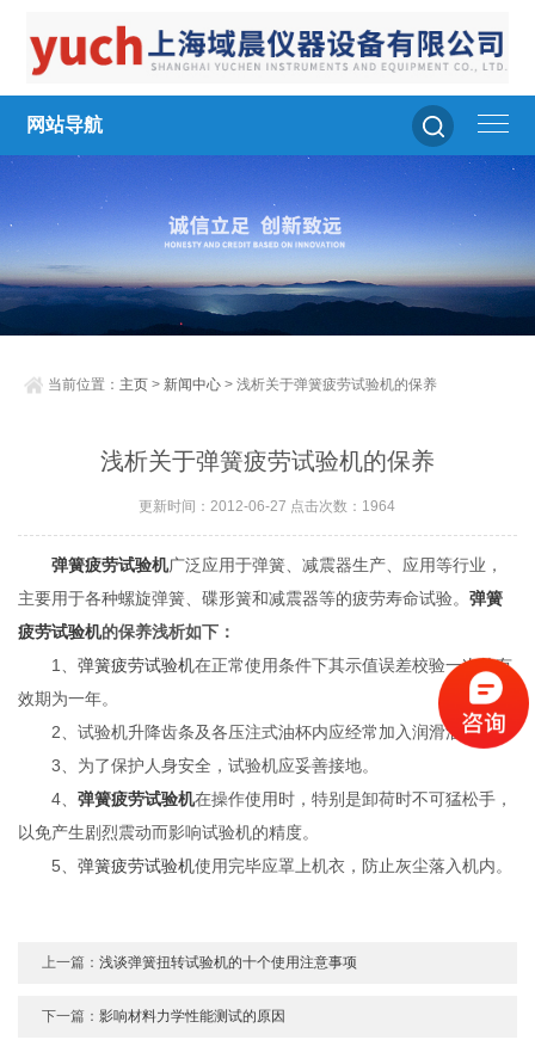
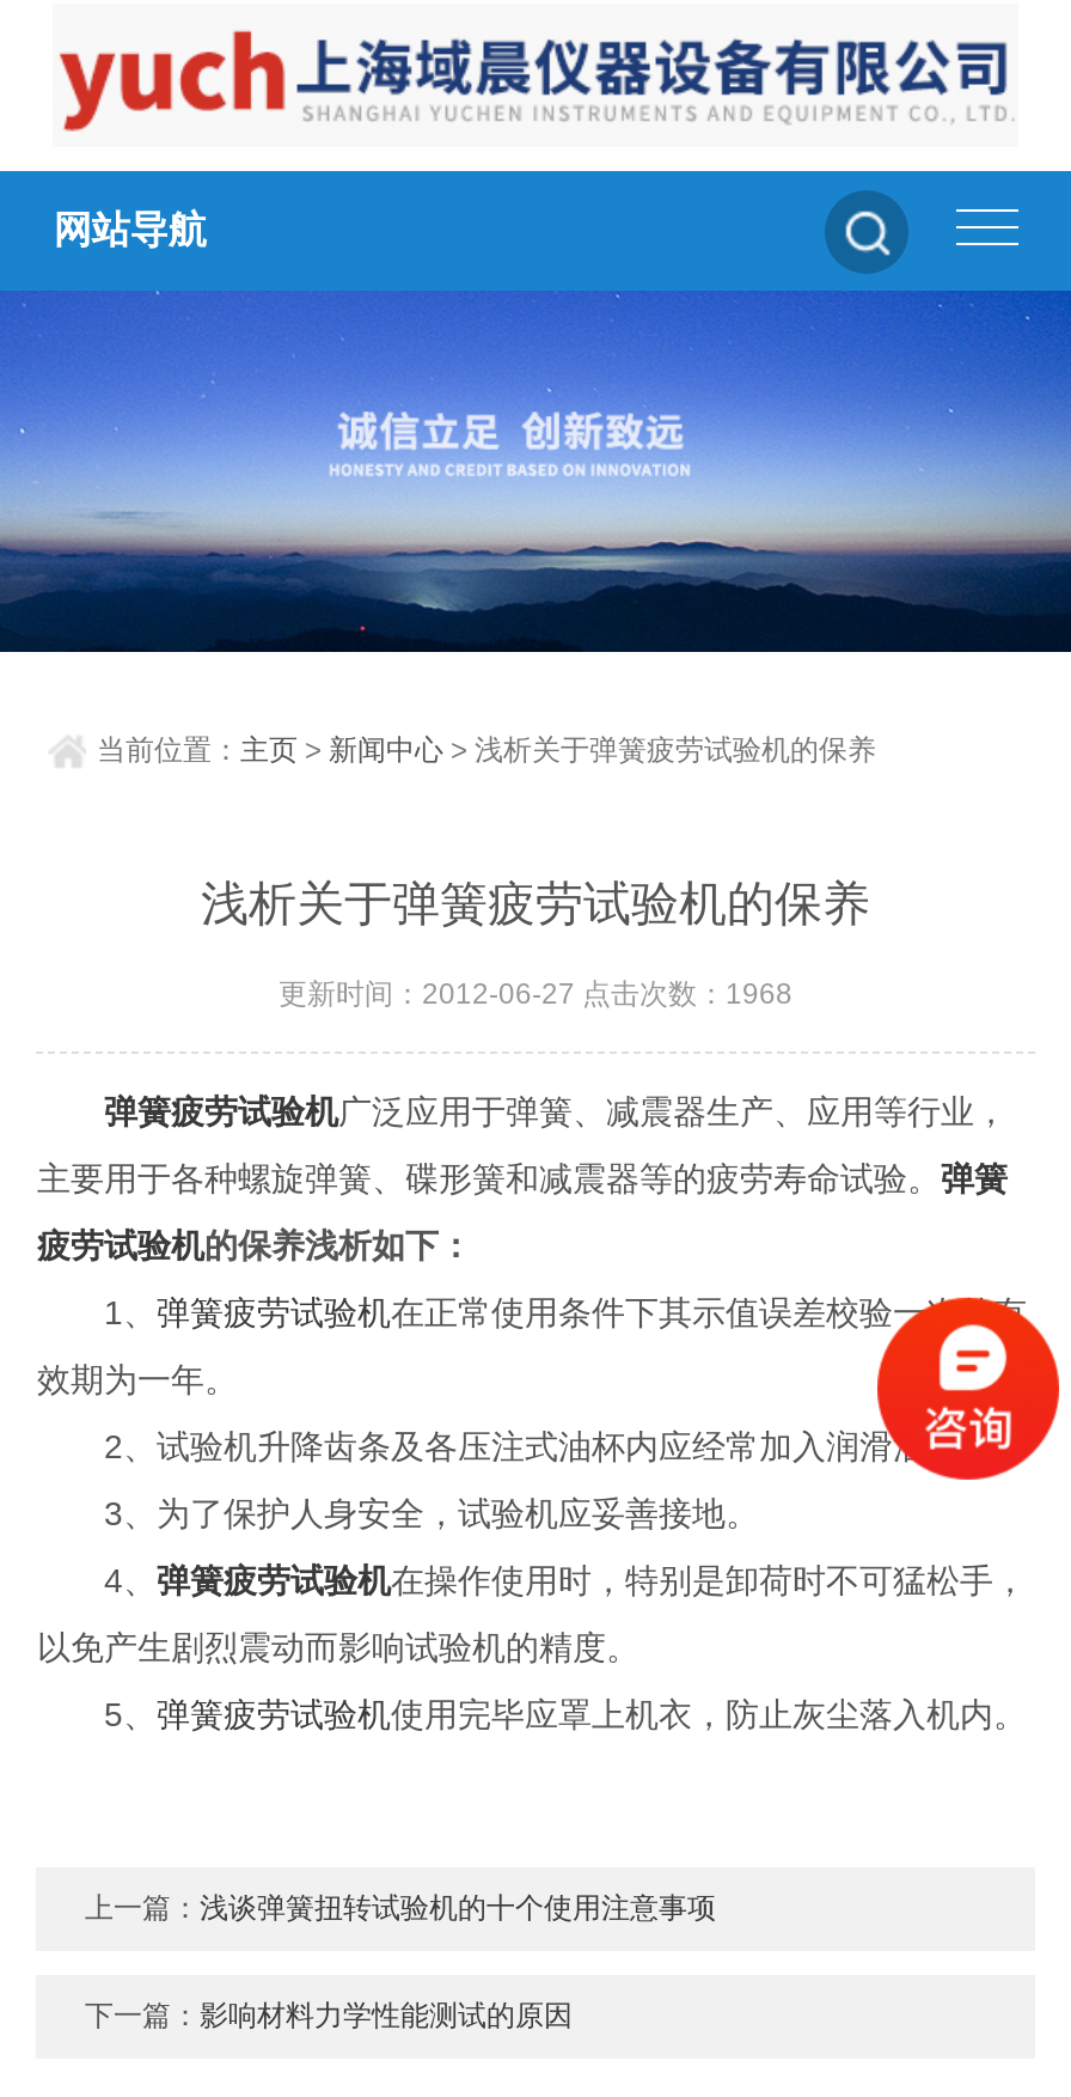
[139,498,396,515] 更新时间：2012-06-27 点击次数：1964 -> [279,978,792,1012] 更新时间：2012-06-27 点击次数：1968

